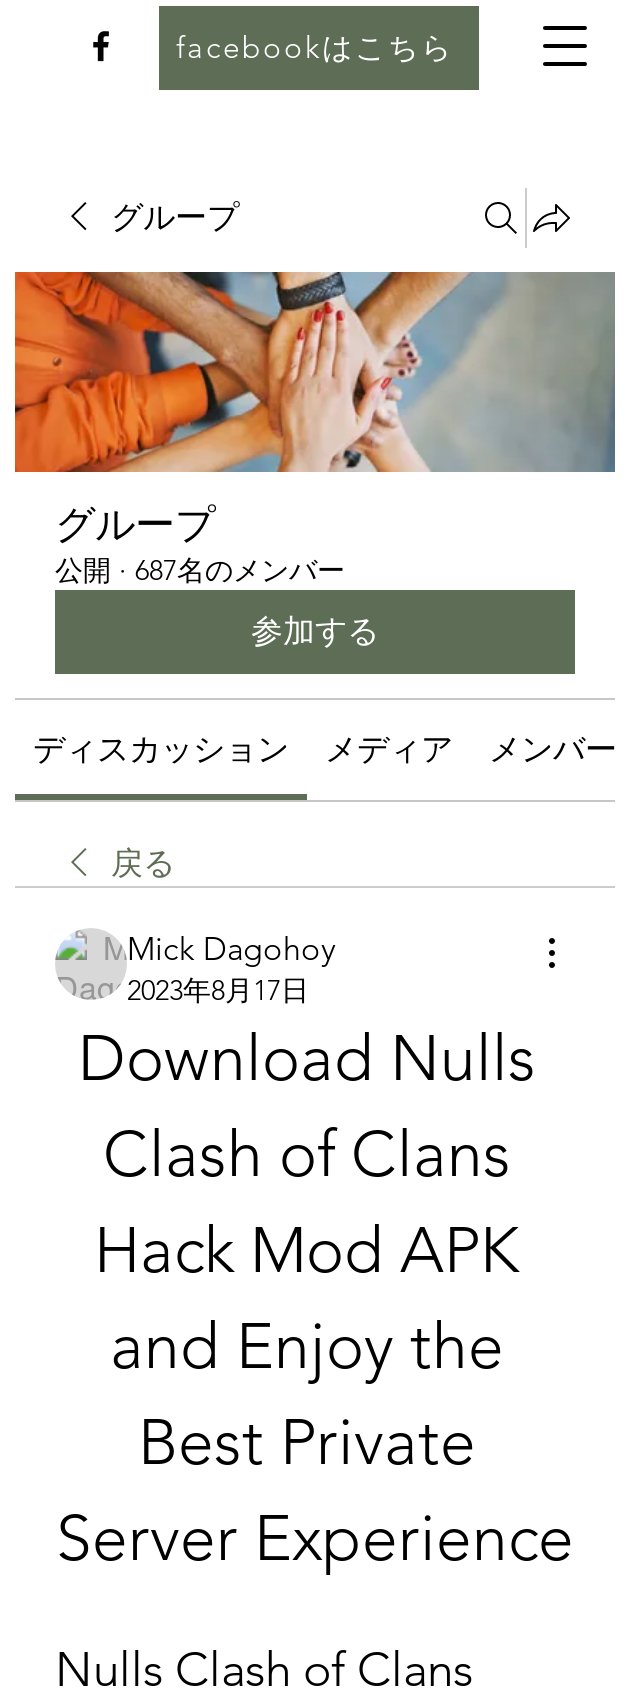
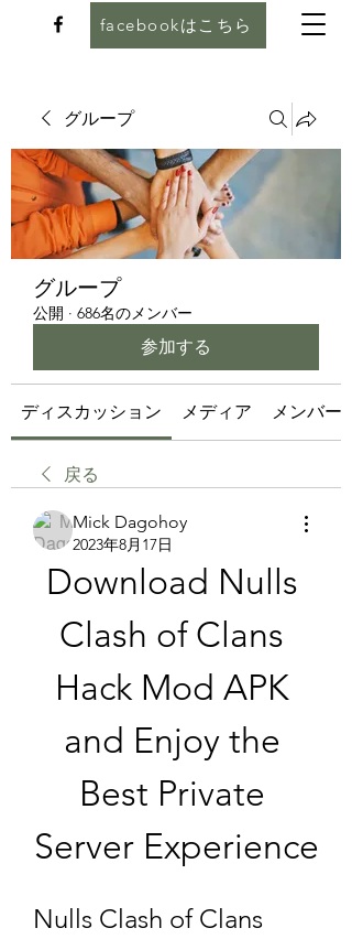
[55,552,345,588] 公開 · 687名のメンバー -> [33,303,193,323] 公開 · 686名のメンバー

